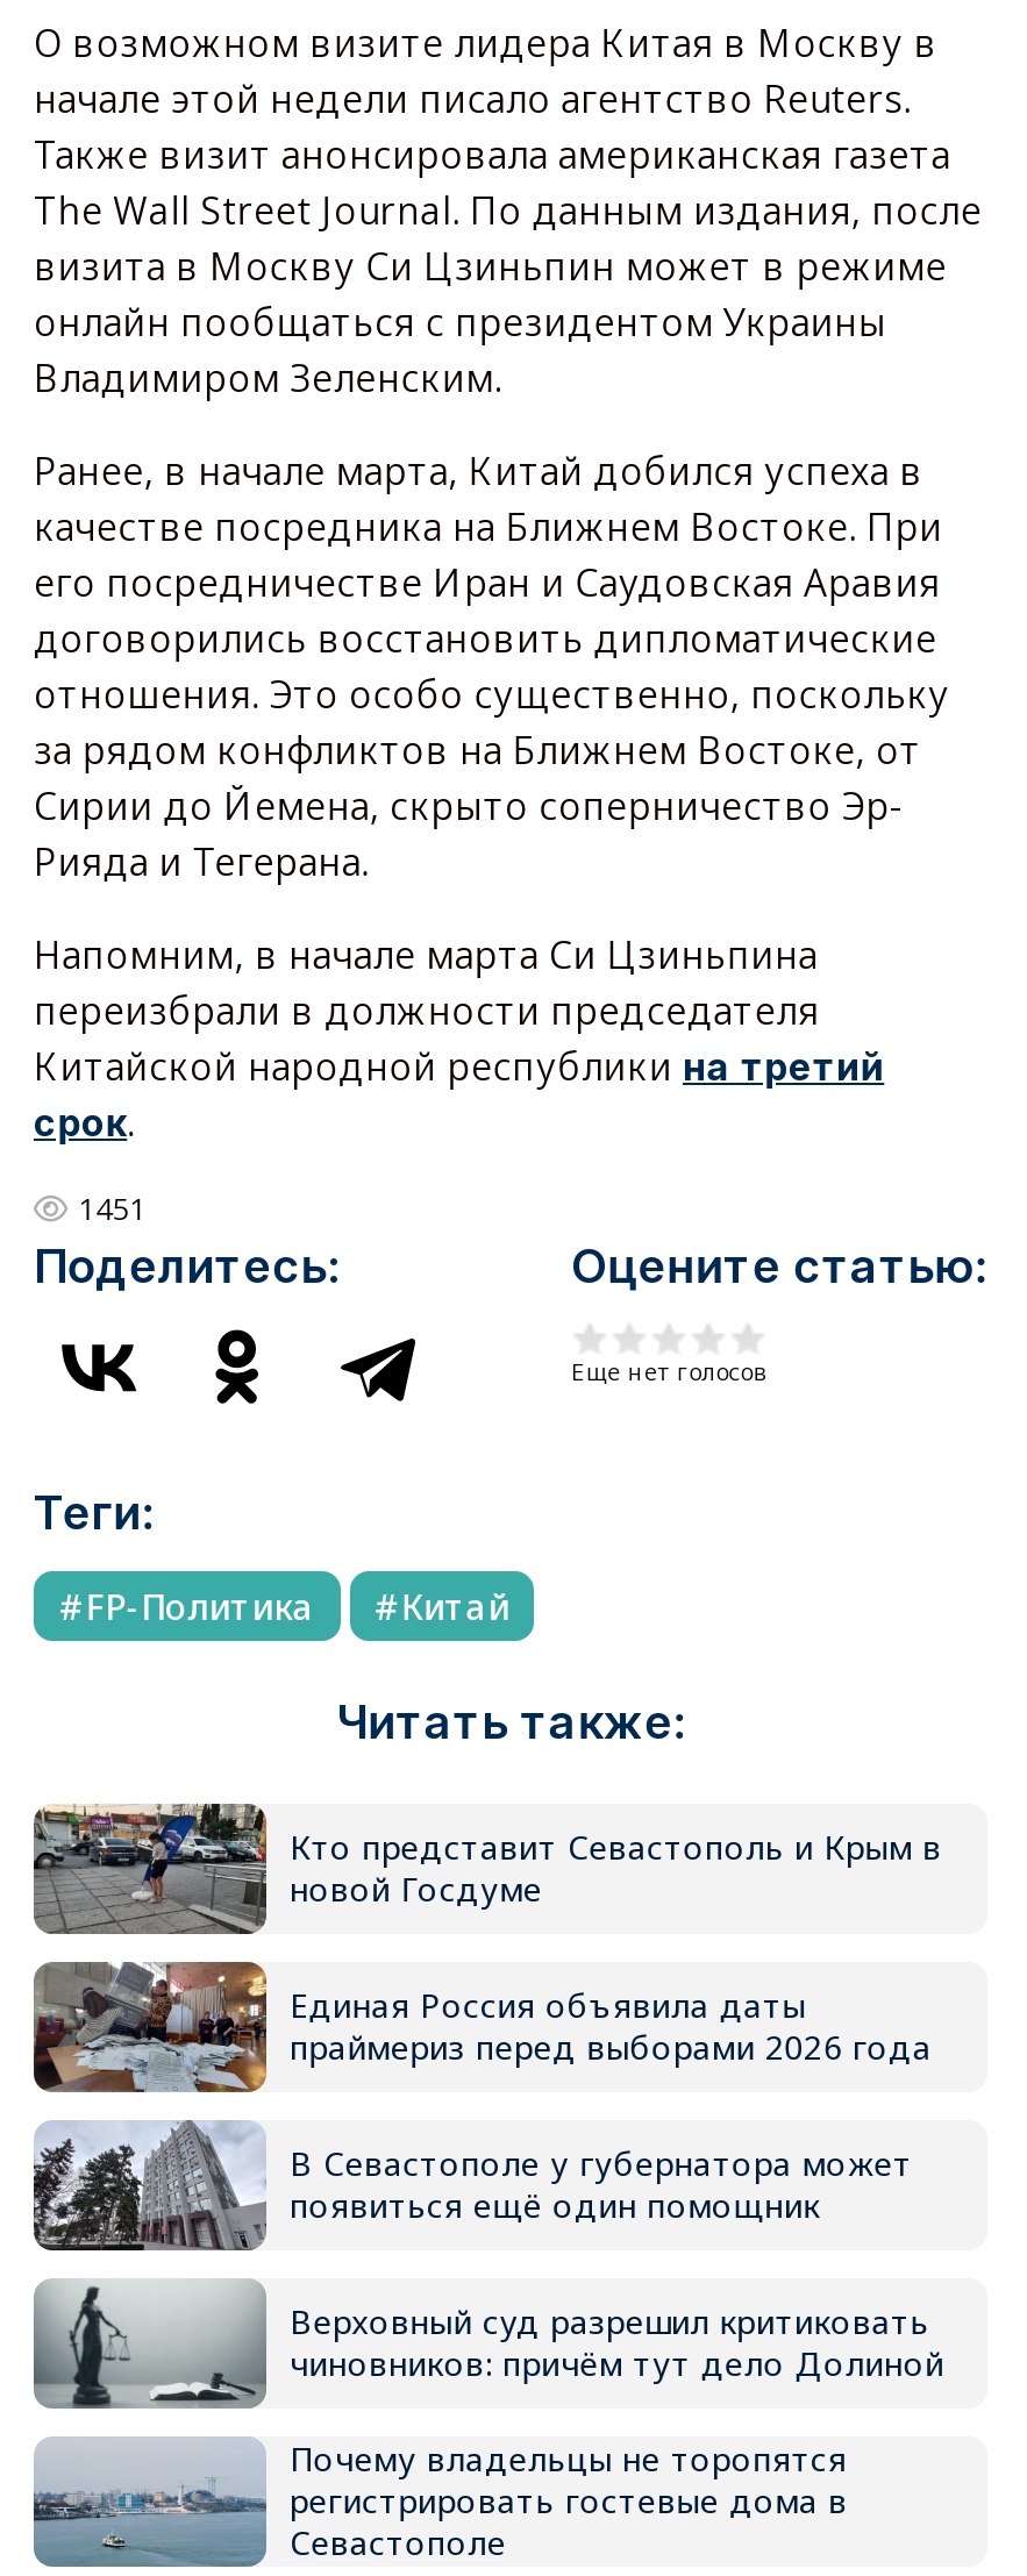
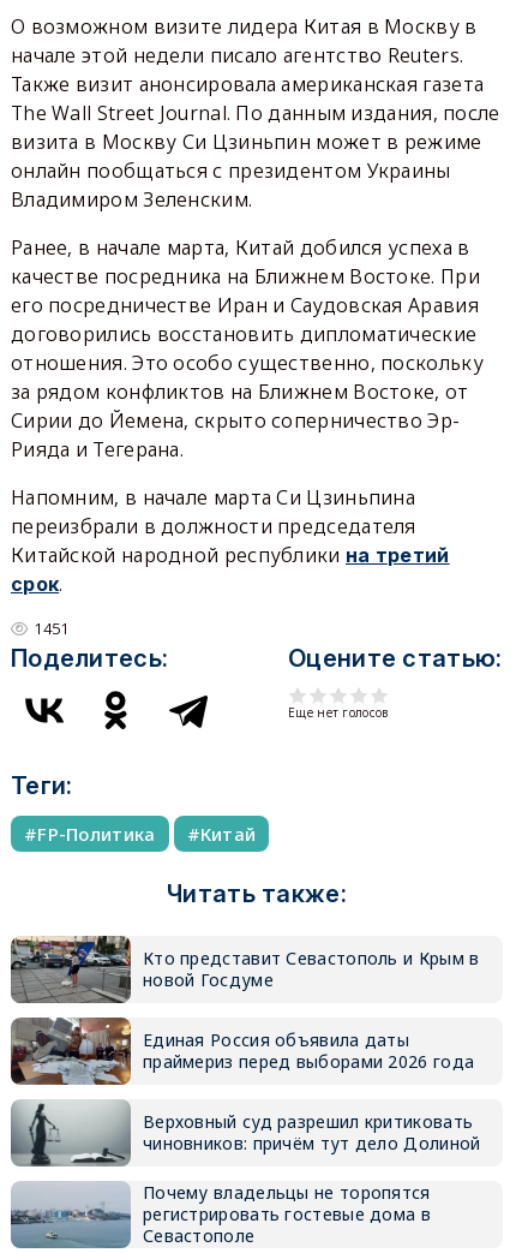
[34,2120,913,2253] [image] | В Севастополе у губернатора может | появиться ещё один помощник -> none

